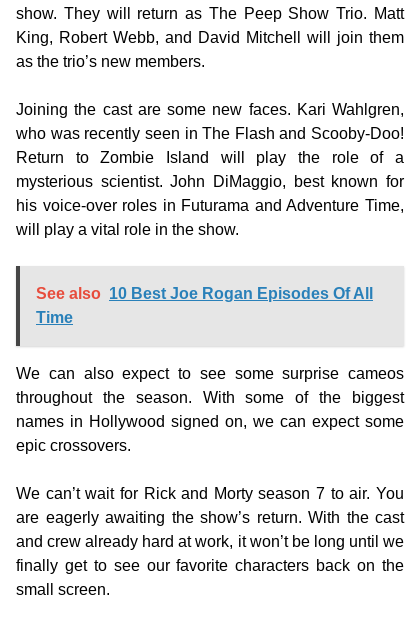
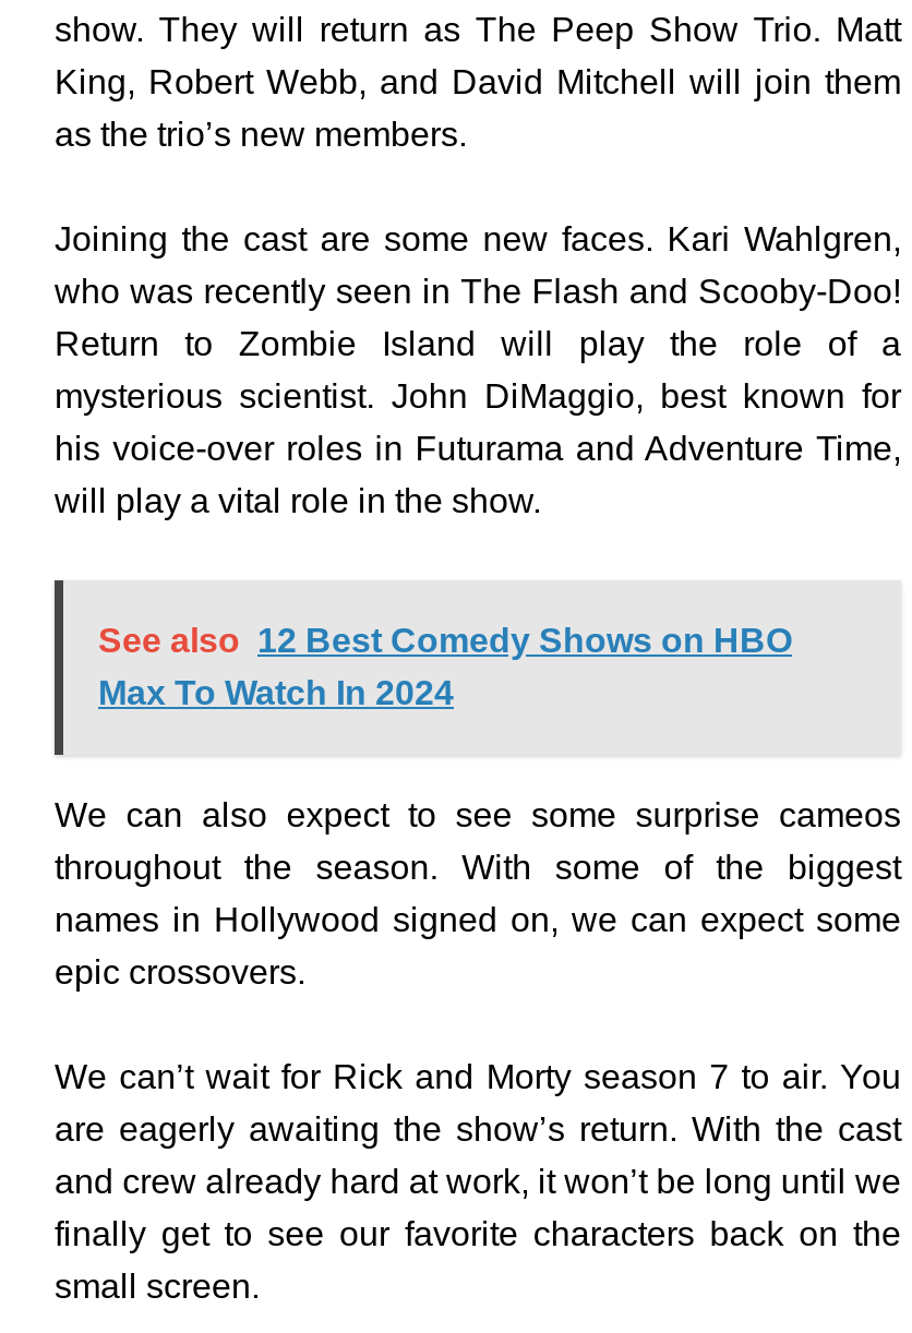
[36,285,373,326] See also 10 Best Joe Rogan Episodes Of All | Time -> [98,622,792,711] See also 12 Best Comedy Shows on HBO | Max To Watch In 2024

